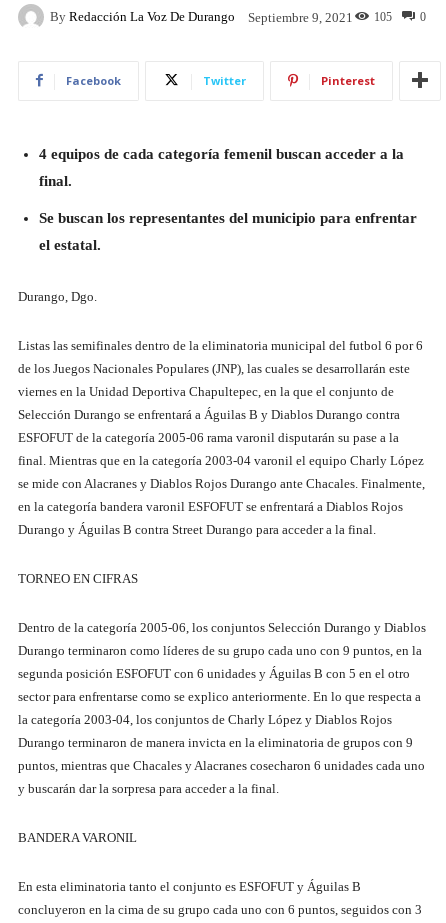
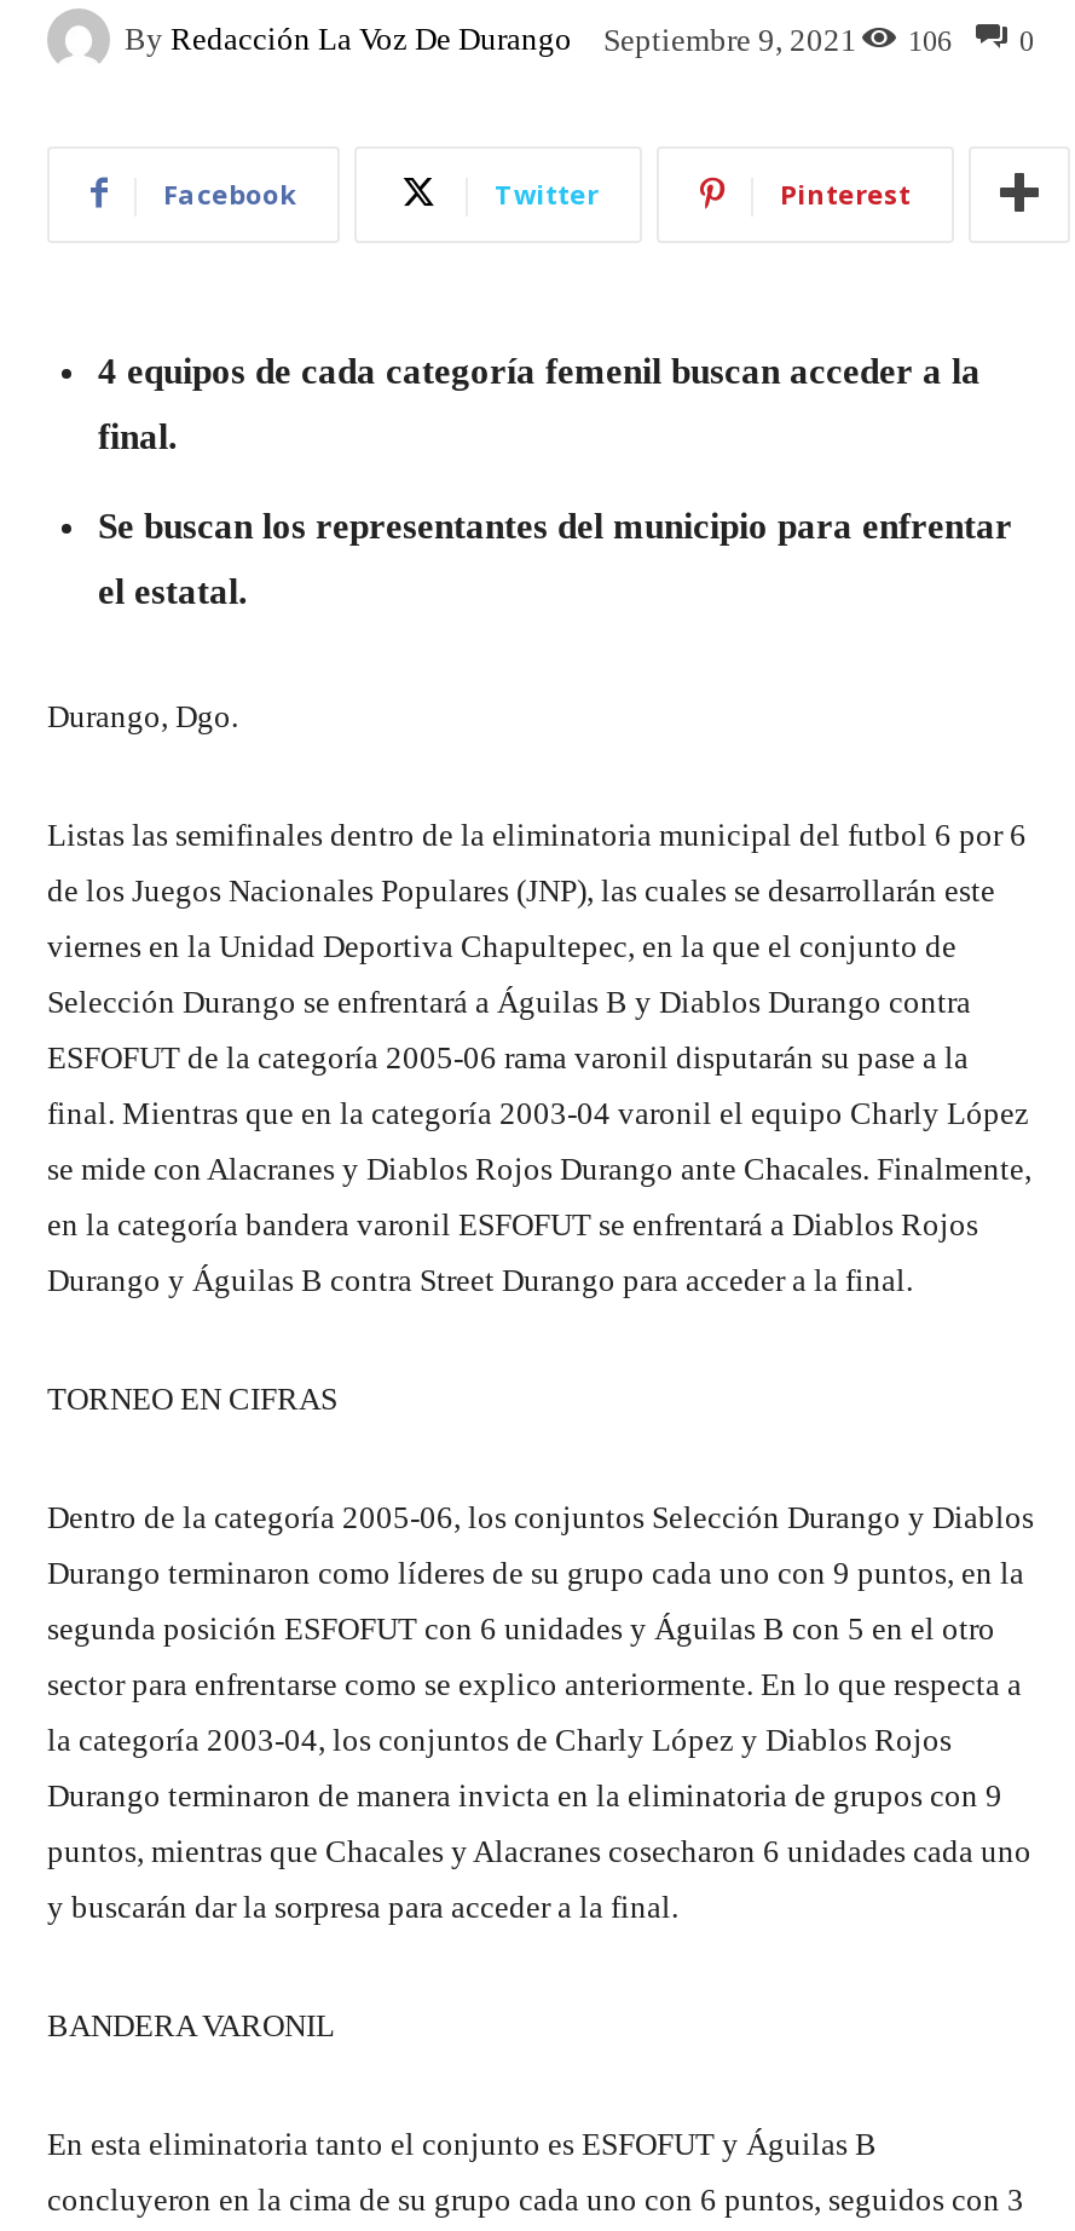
[50,9,426,25] By Redacción La Voz De Durango Septiembre 9, 2021 105 0 -> [125,21,1034,59] By Redacción La Voz De Durango Septiembre 9, 2021 106 0

